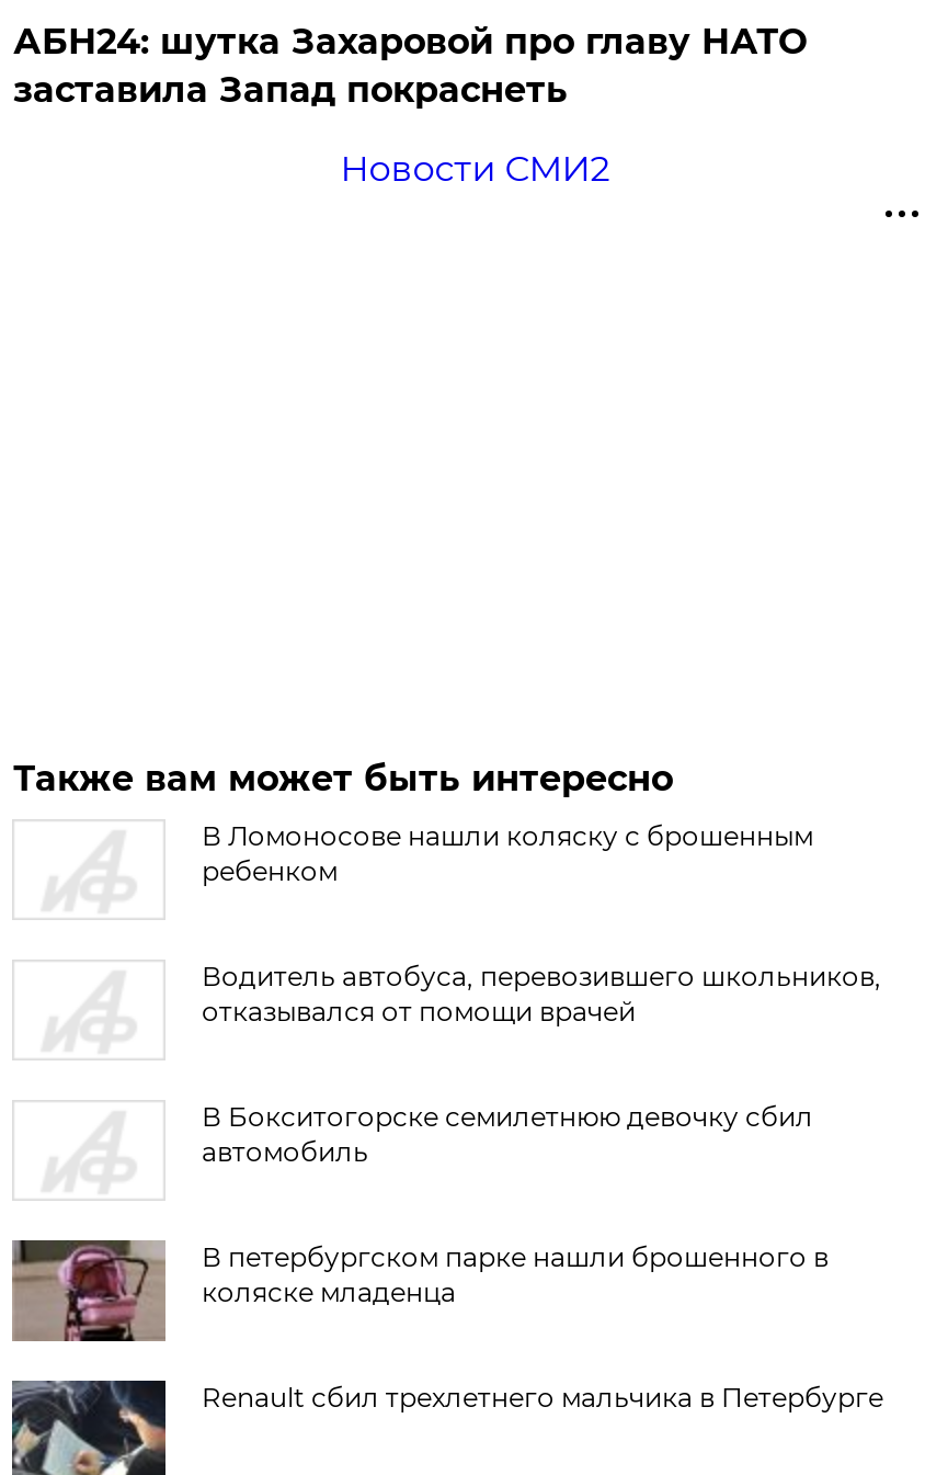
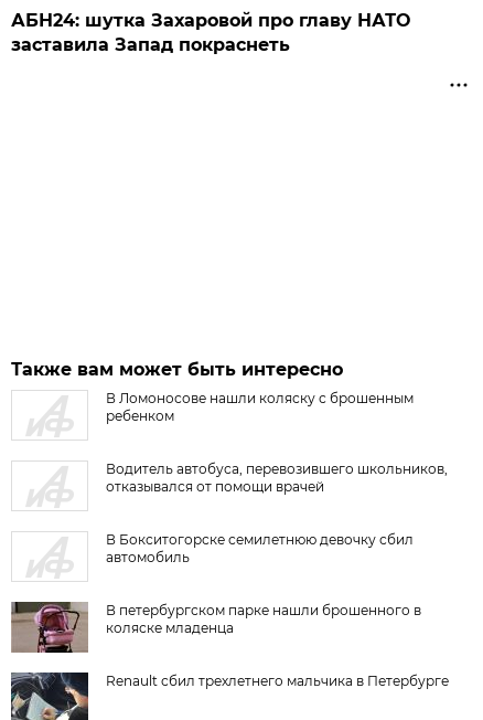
[340,148,610,190] Новости СМИ2 -> none

